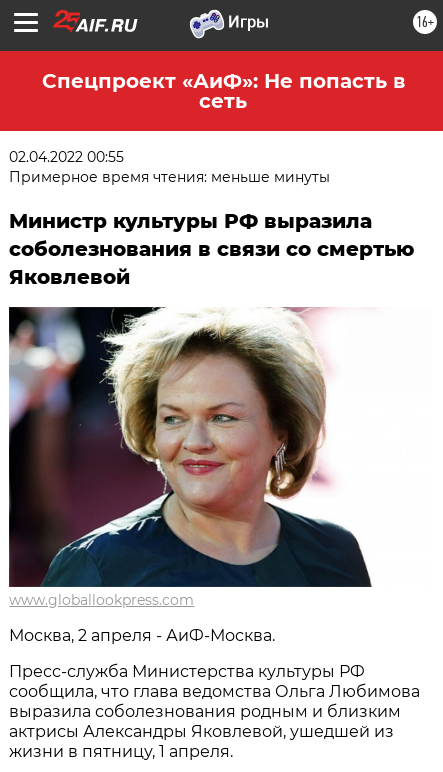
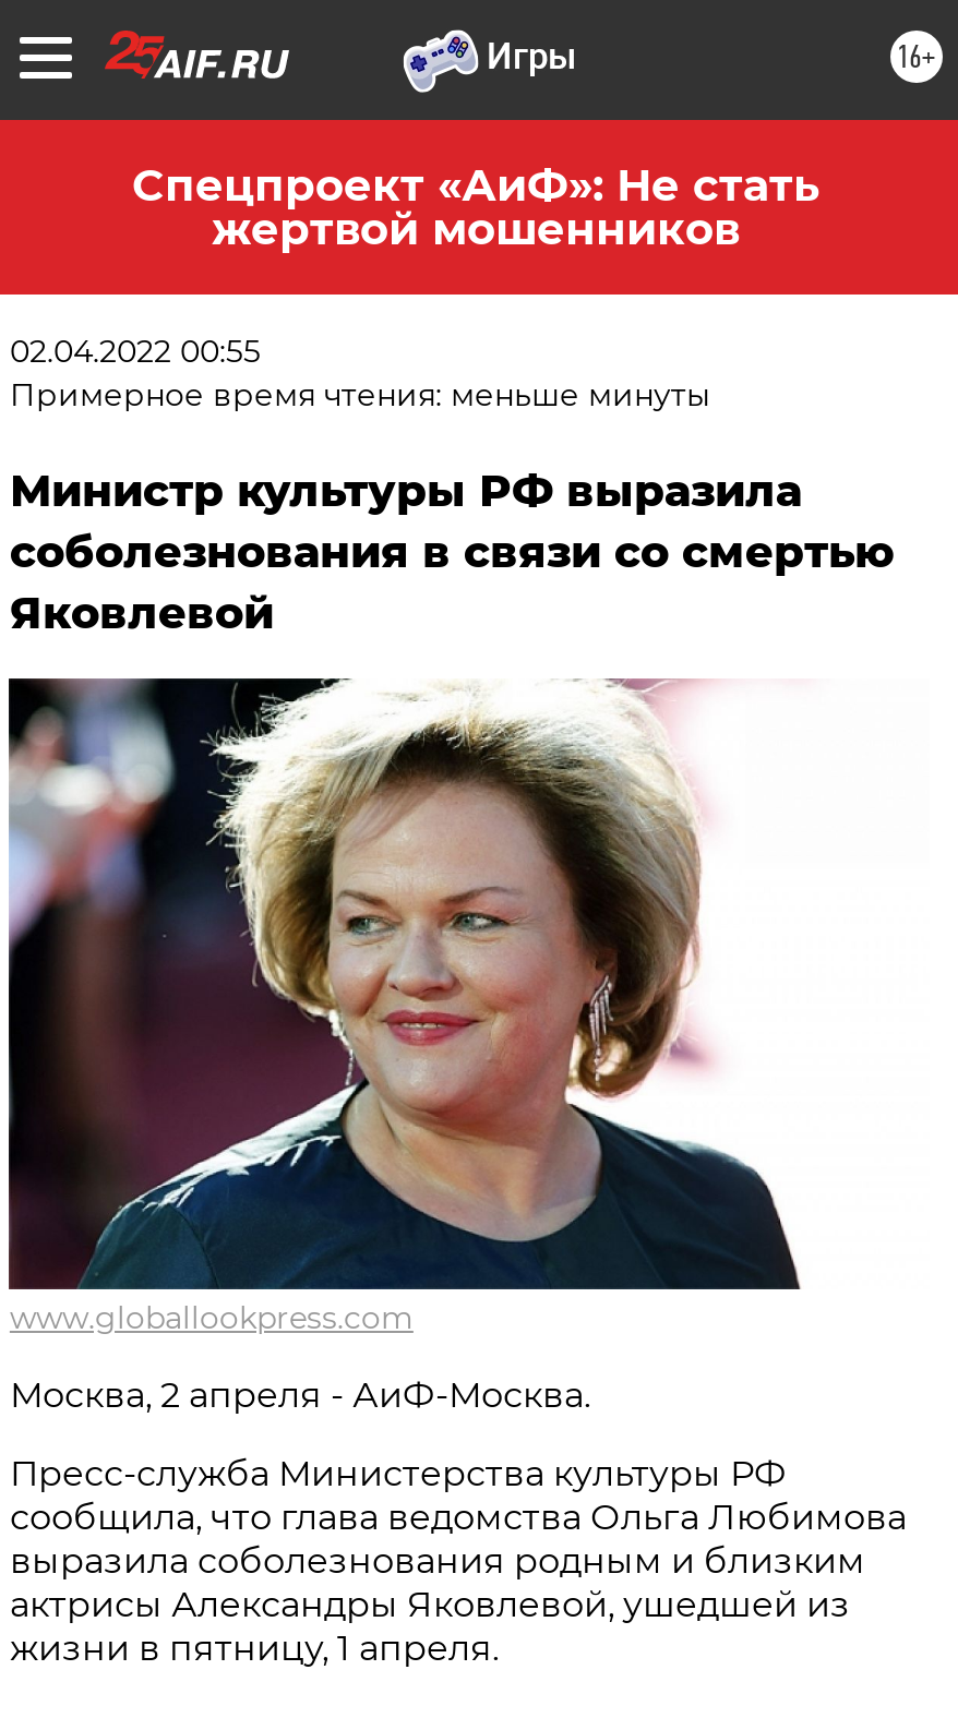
[41,69,404,113] Спецпроект «АиФ»: Не попасть в | сеть -> [132,159,819,255] Спецпроект «АиФ»: Не стать | жертвой мошенников

